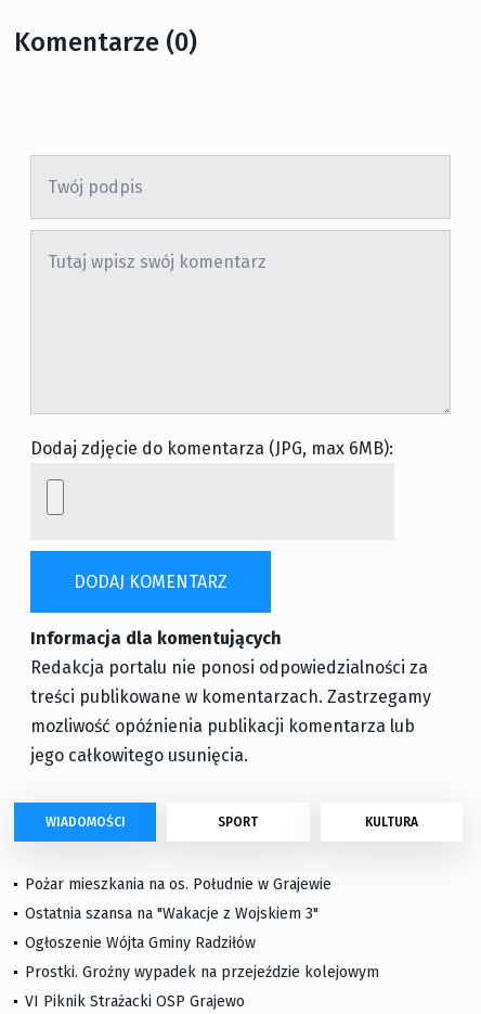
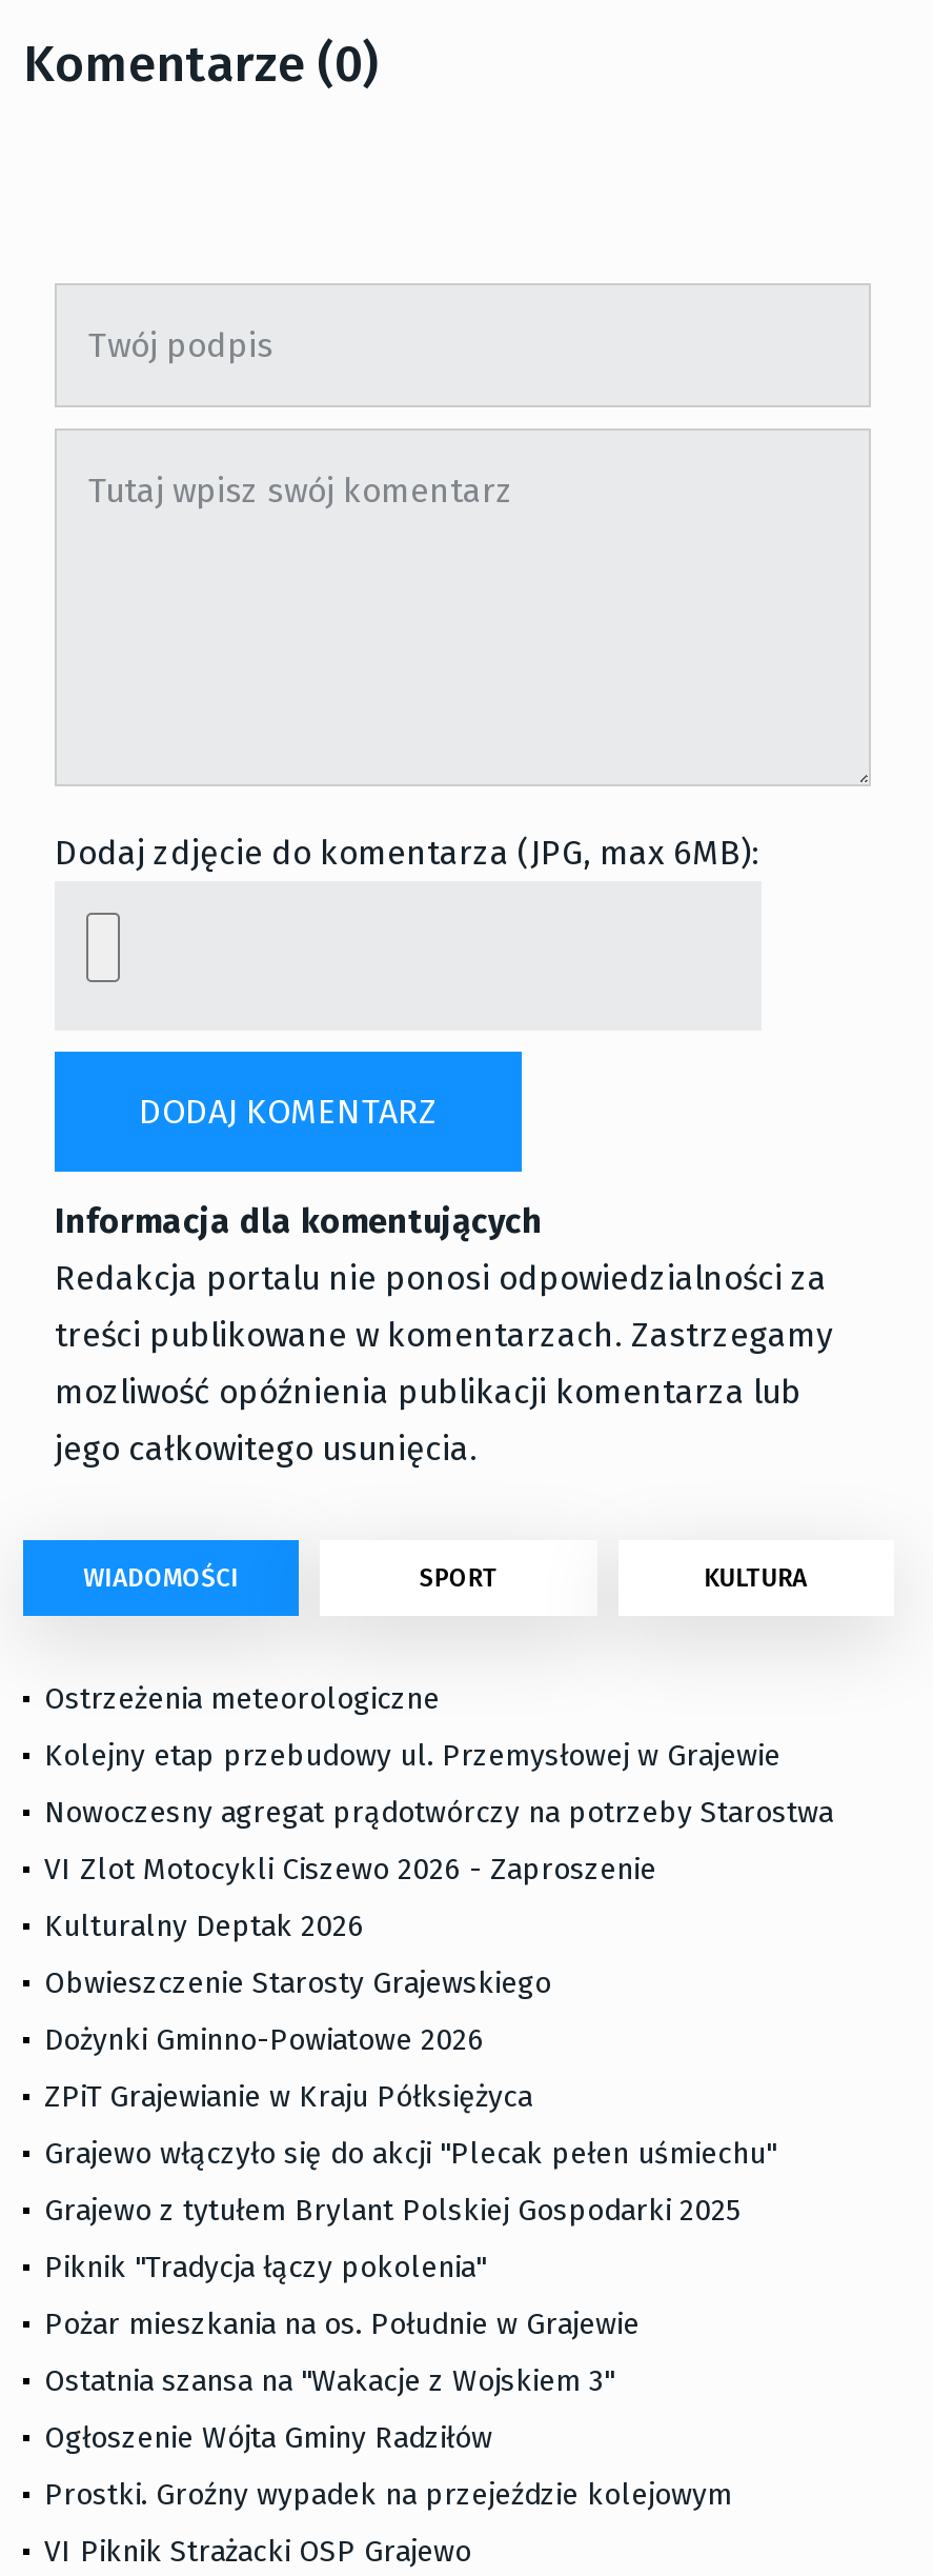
none -> [44,1682,833,2286] Ostrzeżenia meteorologiczne | Kolejny etap przebudowy ul. Przemysłowej w Grajewie | Nowoczesny agregat prądotwórczy na potrzeby Starostwa | VI Zlot Motocykli Ciszewo 2026 - Zaproszenie | Kulturalny Deptak 2026 | Obwieszczenie Starosty Grajewskiego | Dożynki Gminno-Powiatowe 2026 | ZPiT Grajewianie w Kraju Półksiężyca | Grajewo włączyło się do akcji "Plecak pełen uśmiechu" | Grajewo z tytułem Brylant Polskiej Gospodarki 2025 | Piknik "Tradycja łączy pokolenia"

